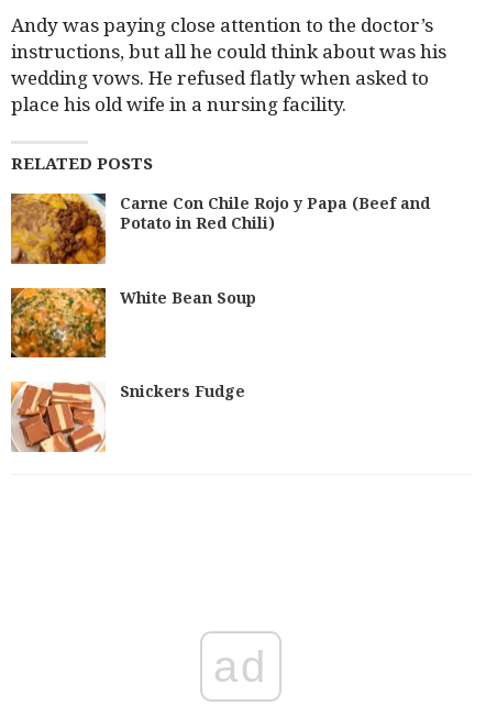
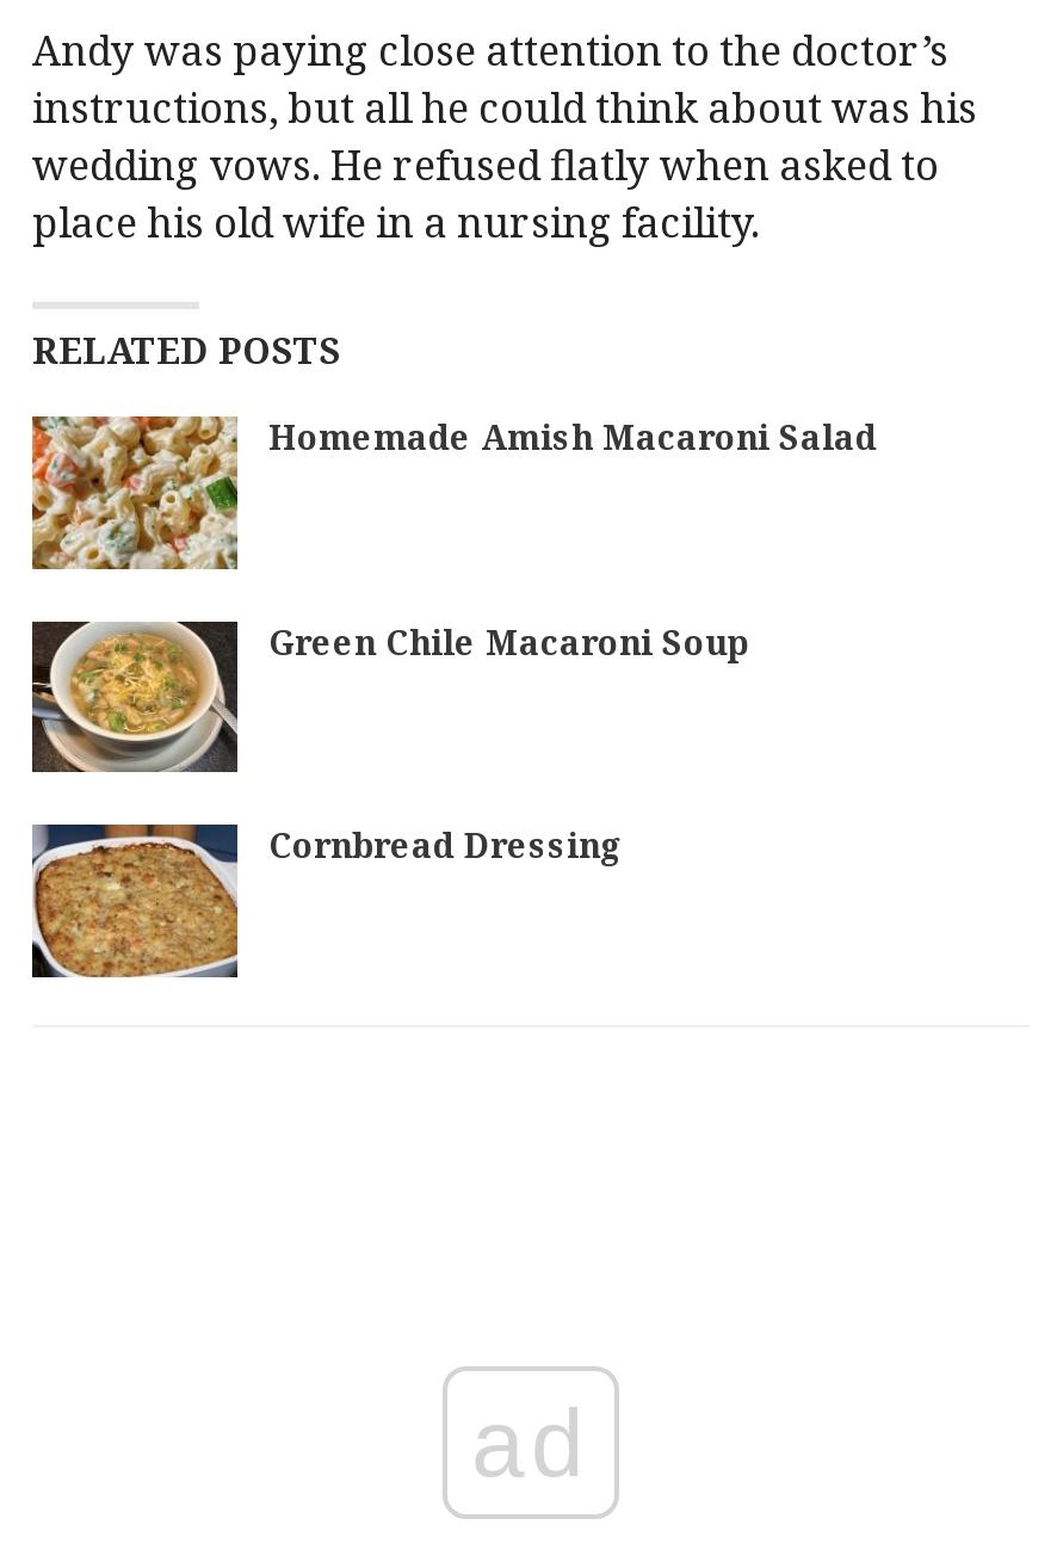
[10,192,430,265] [image] | Carne Con Chile Rojo y Papa (Beef and | Potato in Red Chili) -> [30,414,877,572] [image] | Homemade Amish Macaroni Salad
[10,287,256,358] [image] | White Bean Soup -> [30,619,748,774] [image] | Green Chile Macaroni Soup
[10,380,245,453] [image] | Snickers Fudge -> [30,822,624,980] [image] | Cornbread Dressing

